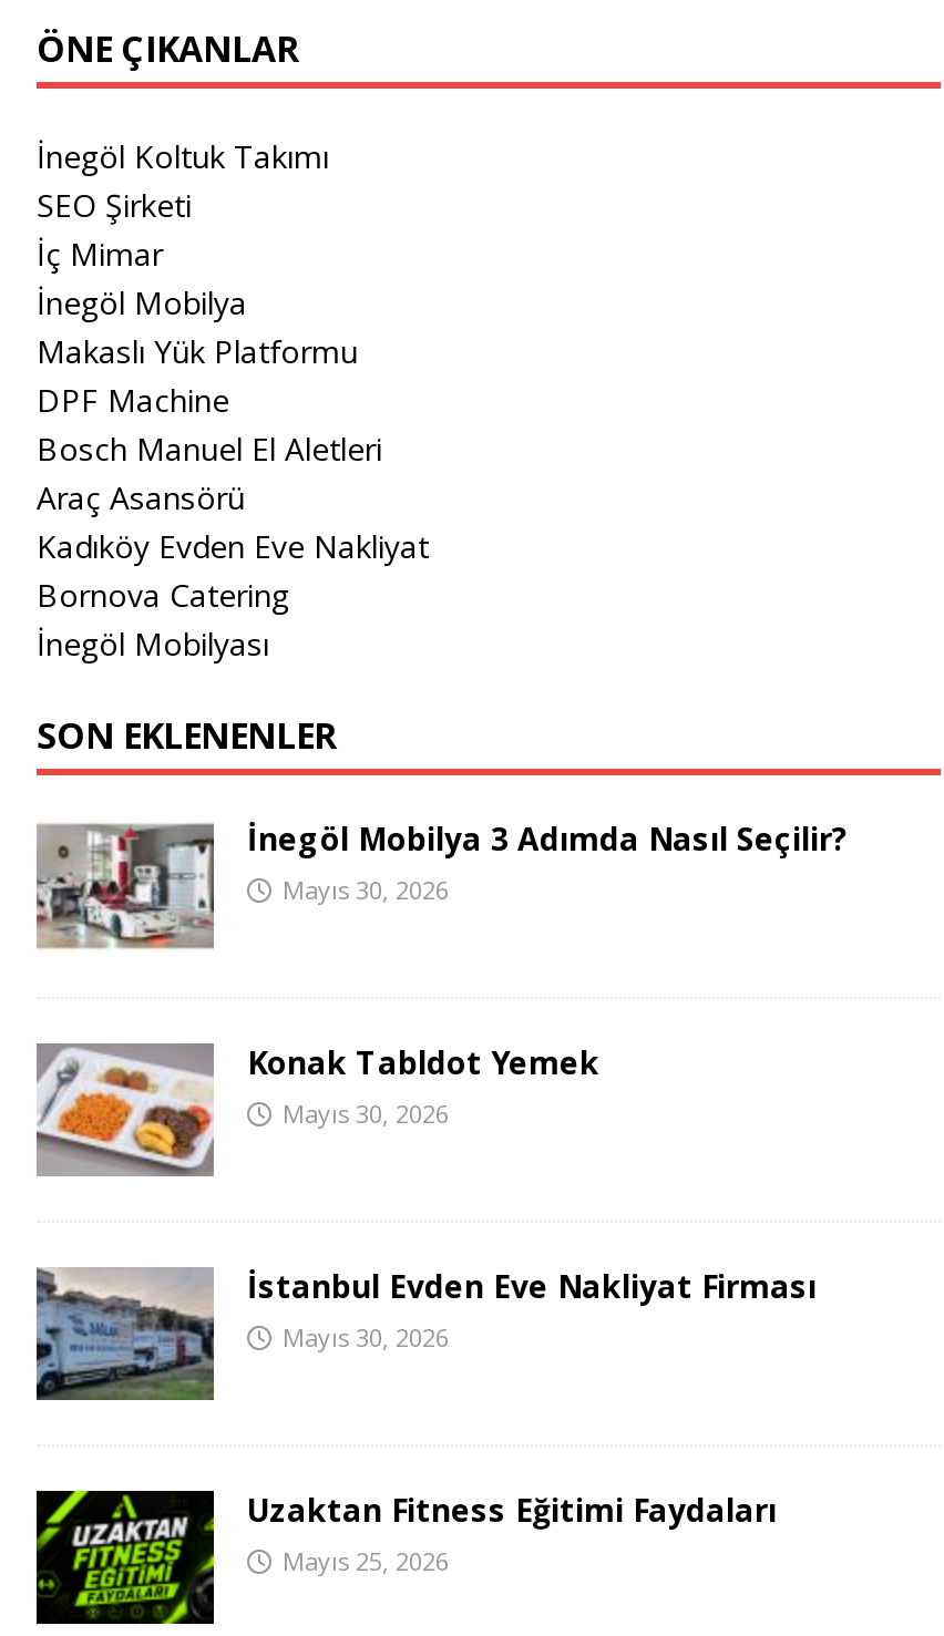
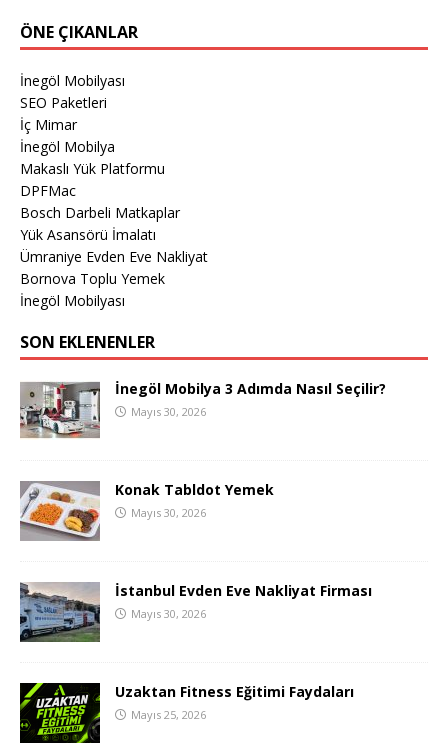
[37,135,329,226] İnegöl Koltuk Takımı | SEO Şirketi -> [20,71,125,112] İnegöl Mobilyası | SEO Paketleri
[37,379,429,616] DPF Machine | Bosch Manuel El Aletleri | Araç Asansörü | Kadıköy Evden Eve Nakliyat | Bornova Catering -> [20,181,208,288] DPFMac | Bosch Darbeli Matkaplar | Yük Asansörü İmalatı | Ümraniye Evden Eve Nakliyat | Bornova Toplu Yemek

